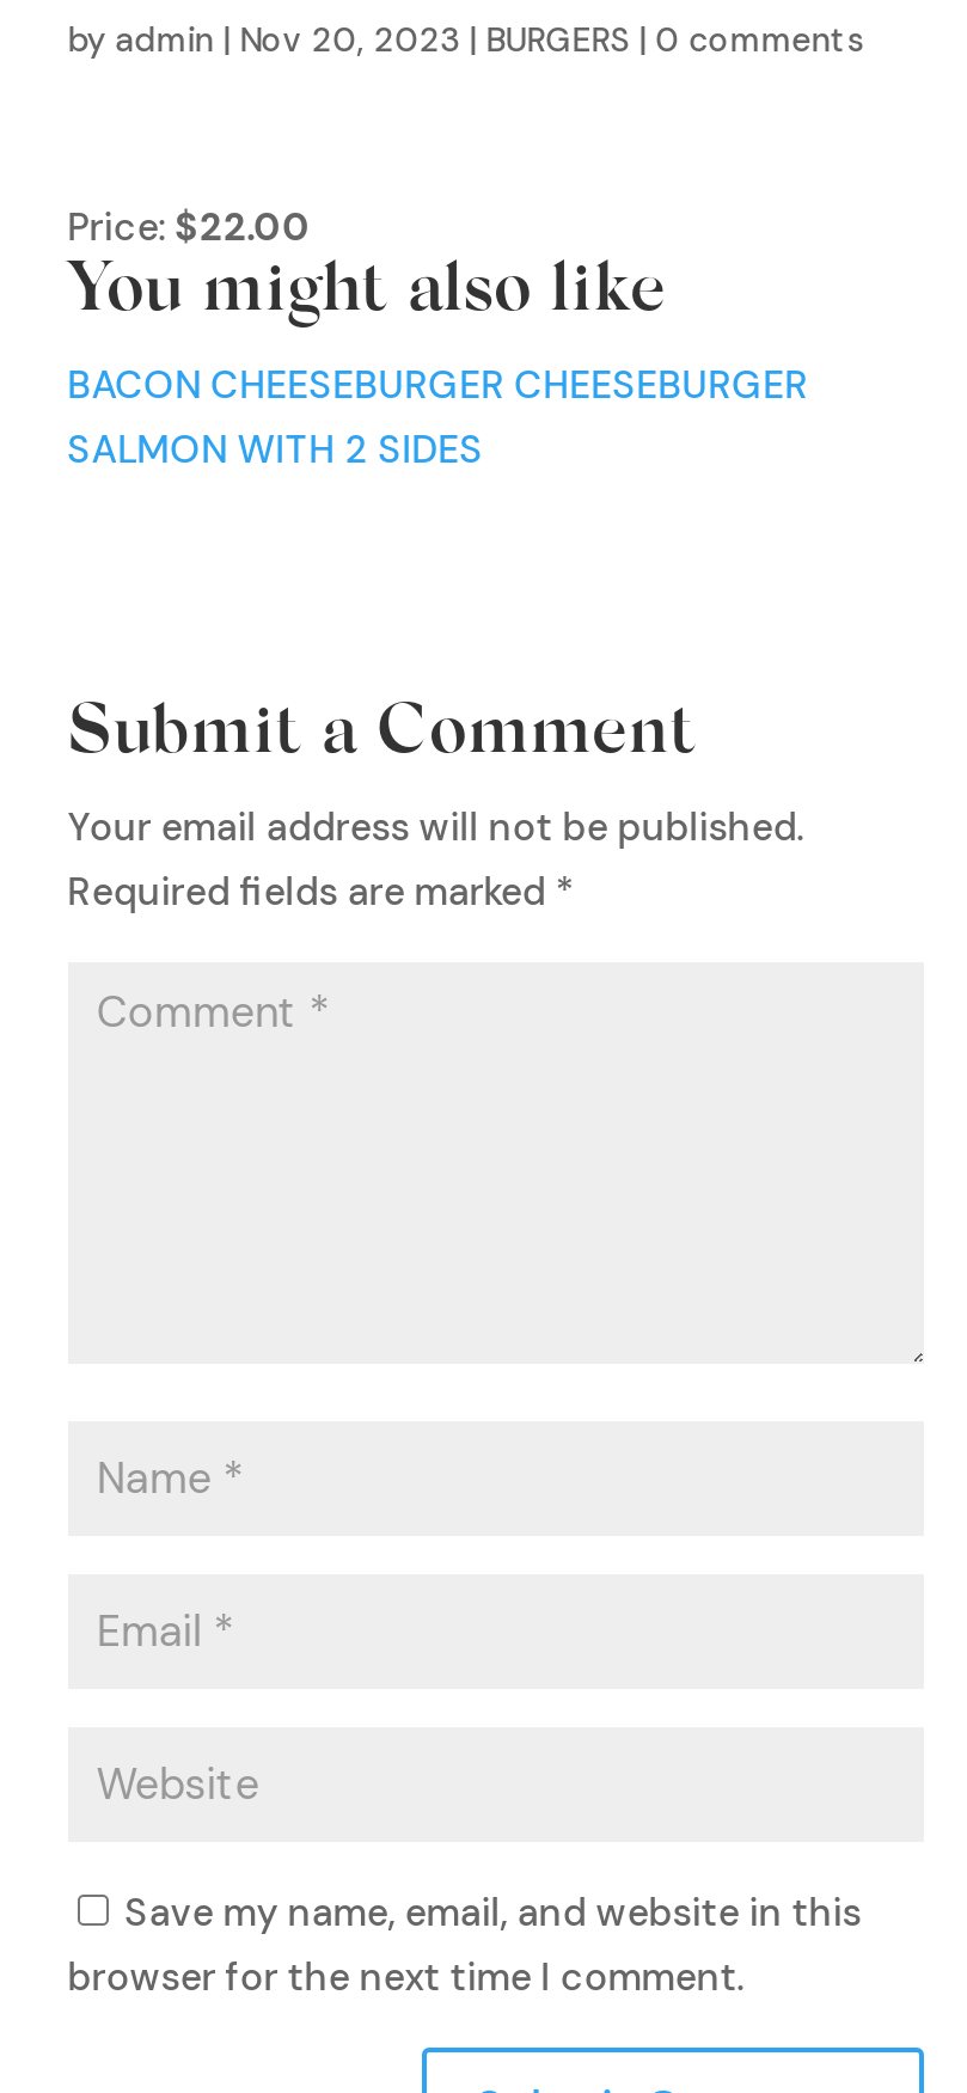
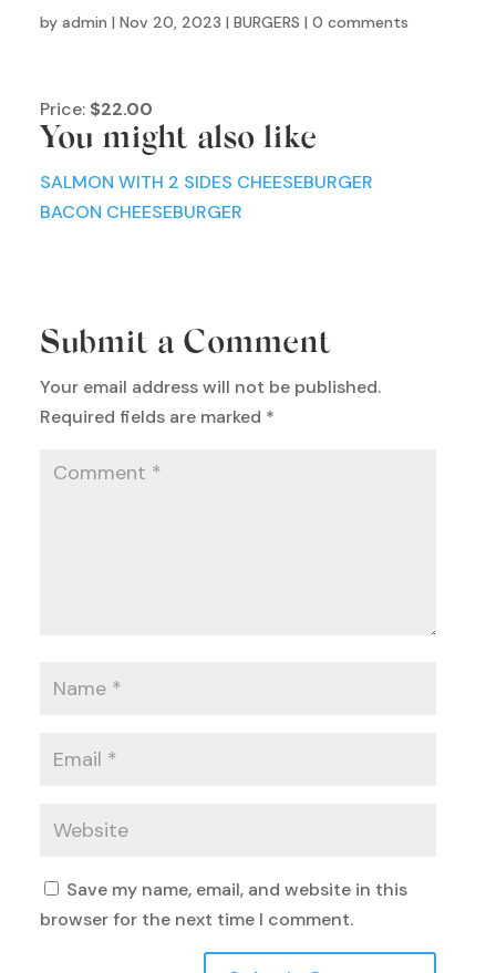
[68,360,809,475] BACON CHEESEBURGER CHEESEBURGER | SALMON WITH 2 SIDES -> [40,170,373,224] SALMON WITH 2 SIDES CHEESEBURGER | BACON CHEESEBURGER

